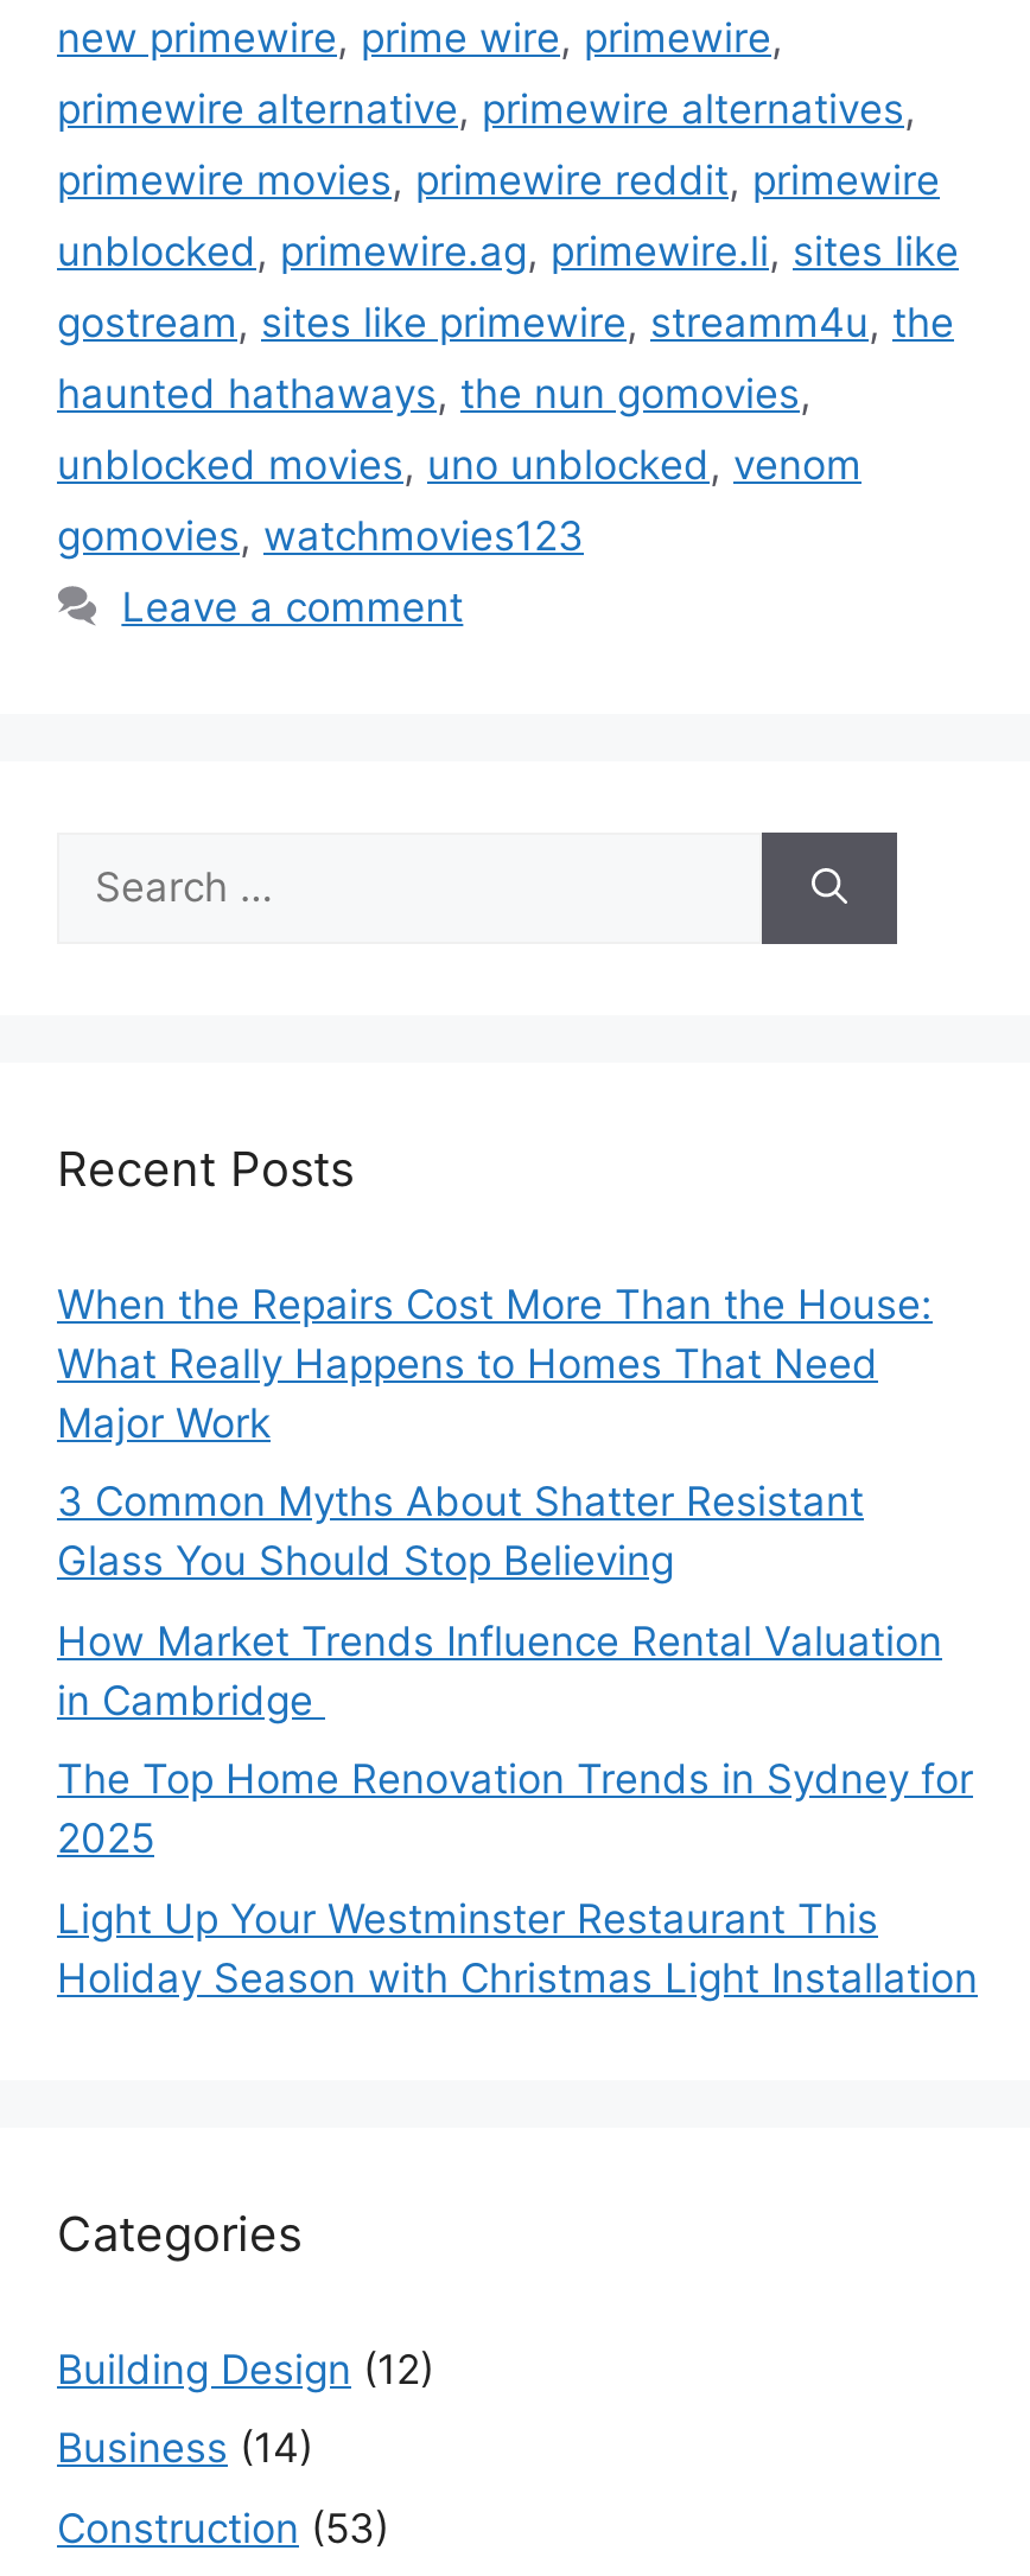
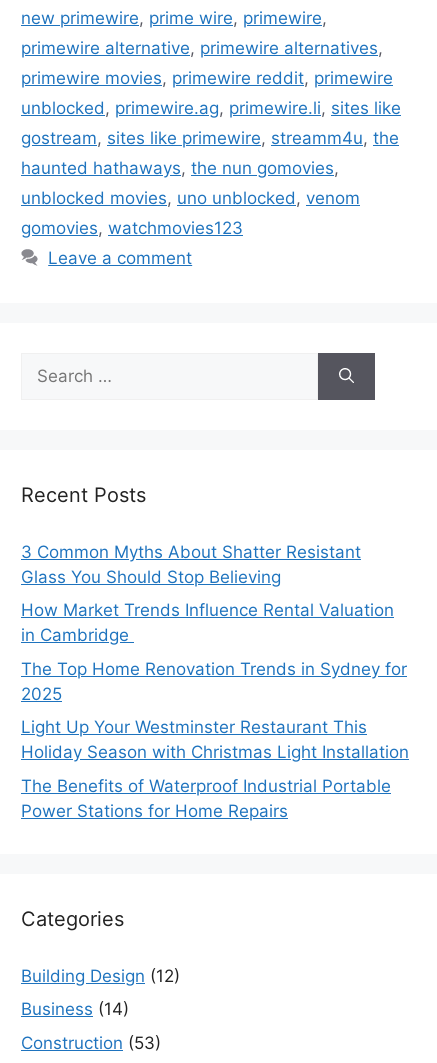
[57,1279,933,1445] When the Repairs Cost More Than the House: | What Really Happens to Homes That Need | Major Work -> none
moved [57,1477,978,2000] -> [21,542,409,762]: 3 Common Myths About Shatter Resistant | Glass You Should Stop Believing | How Market Trends Influence Rental Valuation | in Cambridge | The Top Home Renovation Trends in Sydney for | 2025 | Light Up Your Westminster Restaurant This | Holiday Season with Christmas Light Installation
none -> [21,776,391,821] The Benefits of Waterproof Industrial Portable | Power Stations for Home Repairs

